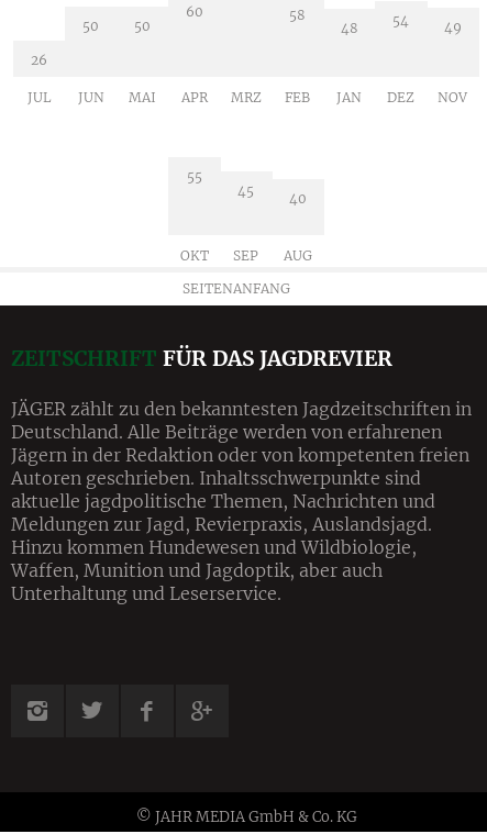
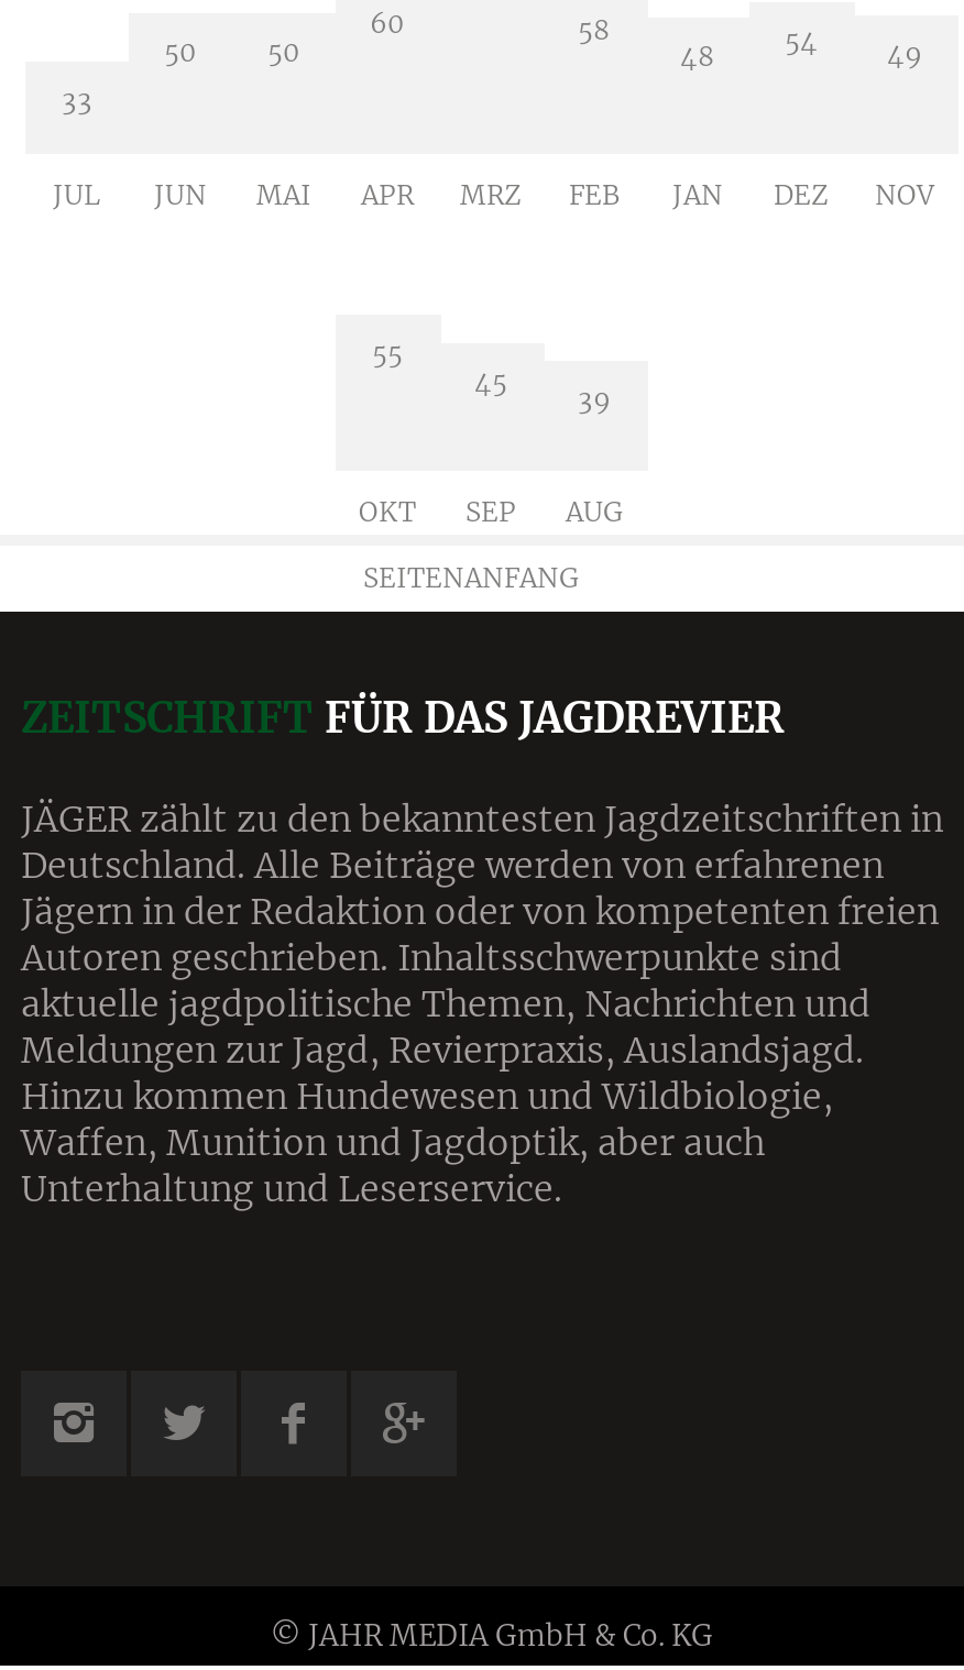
[31,51,47,68] 26 -> [62,83,92,116] 33
[289,190,306,206] 40 -> [578,383,611,416] 39

